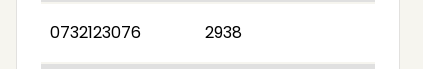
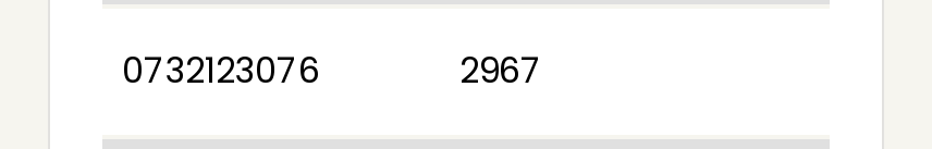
[205,21,242,44] 2938 -> [459,46,542,96] 2967

